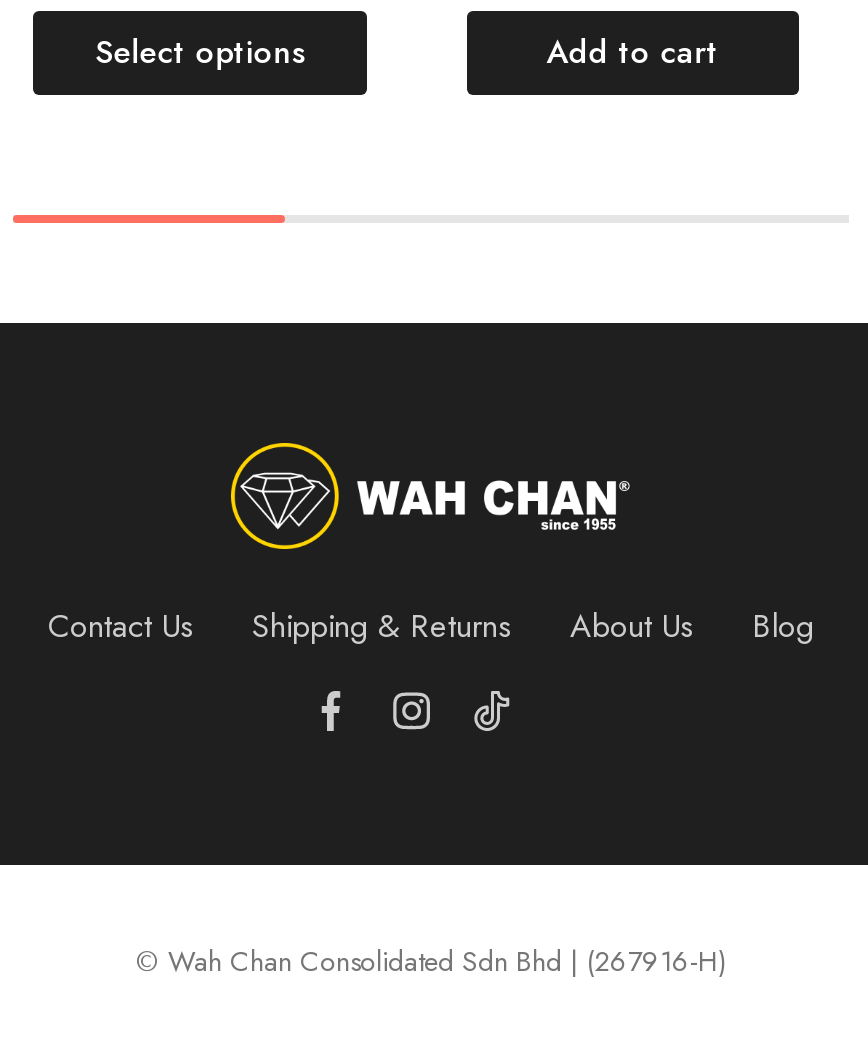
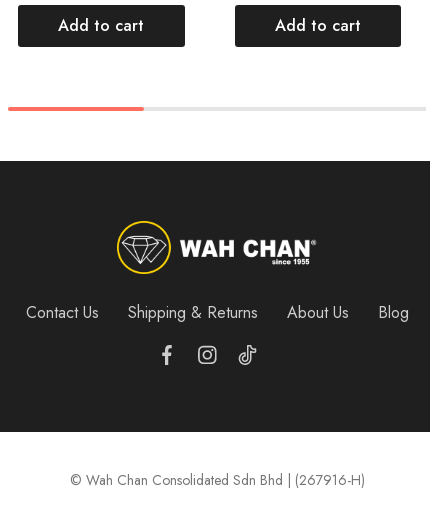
[95,28,303,74] Select options -> [58,13,144,36] Add to cart

